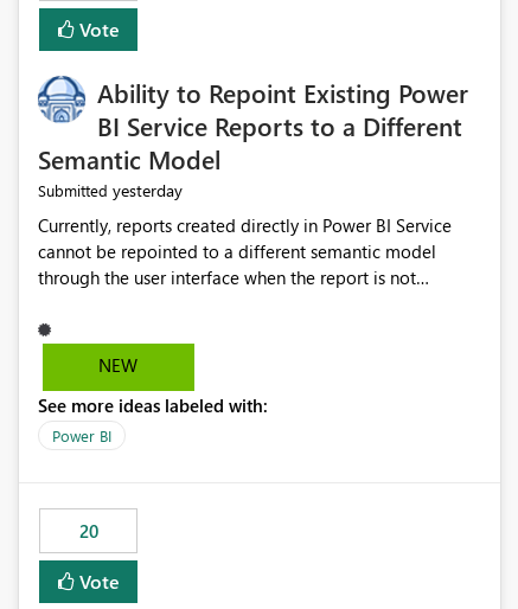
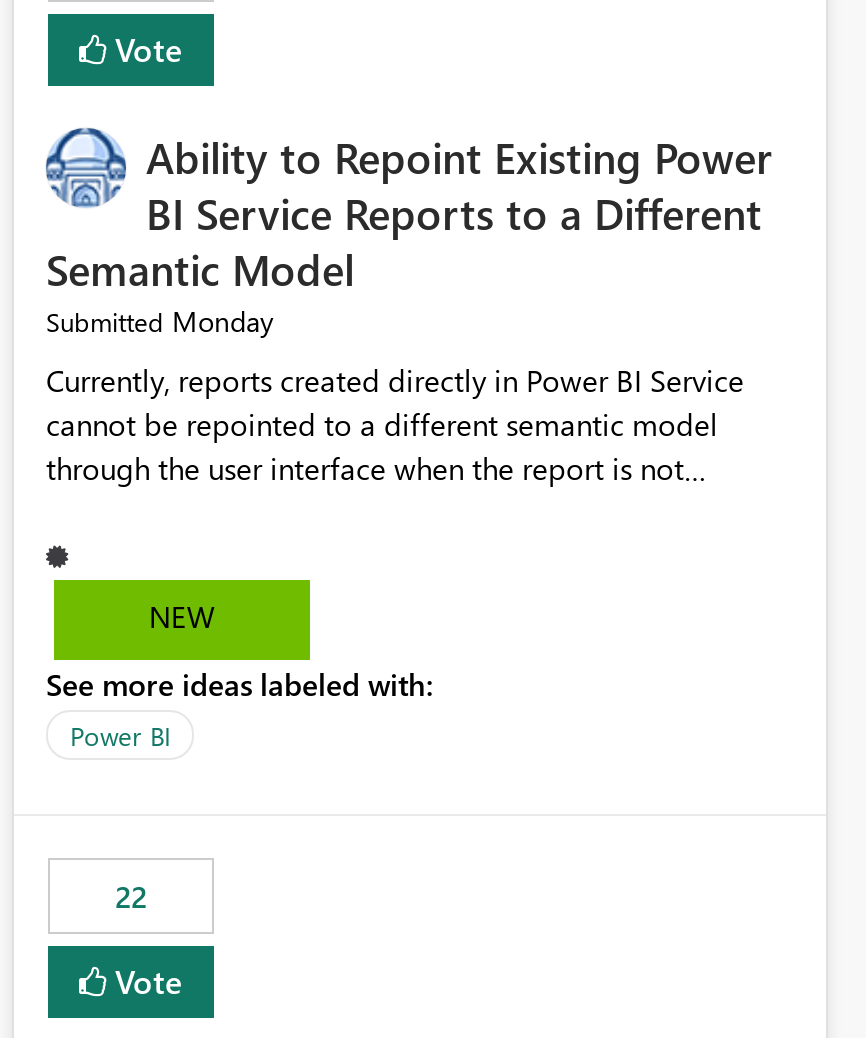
[38,179,183,202] Submitted yesterday -> [46,303,274,341] Submitted Monday
[79,519,98,543] 20 -> [115,877,147,917] 22

